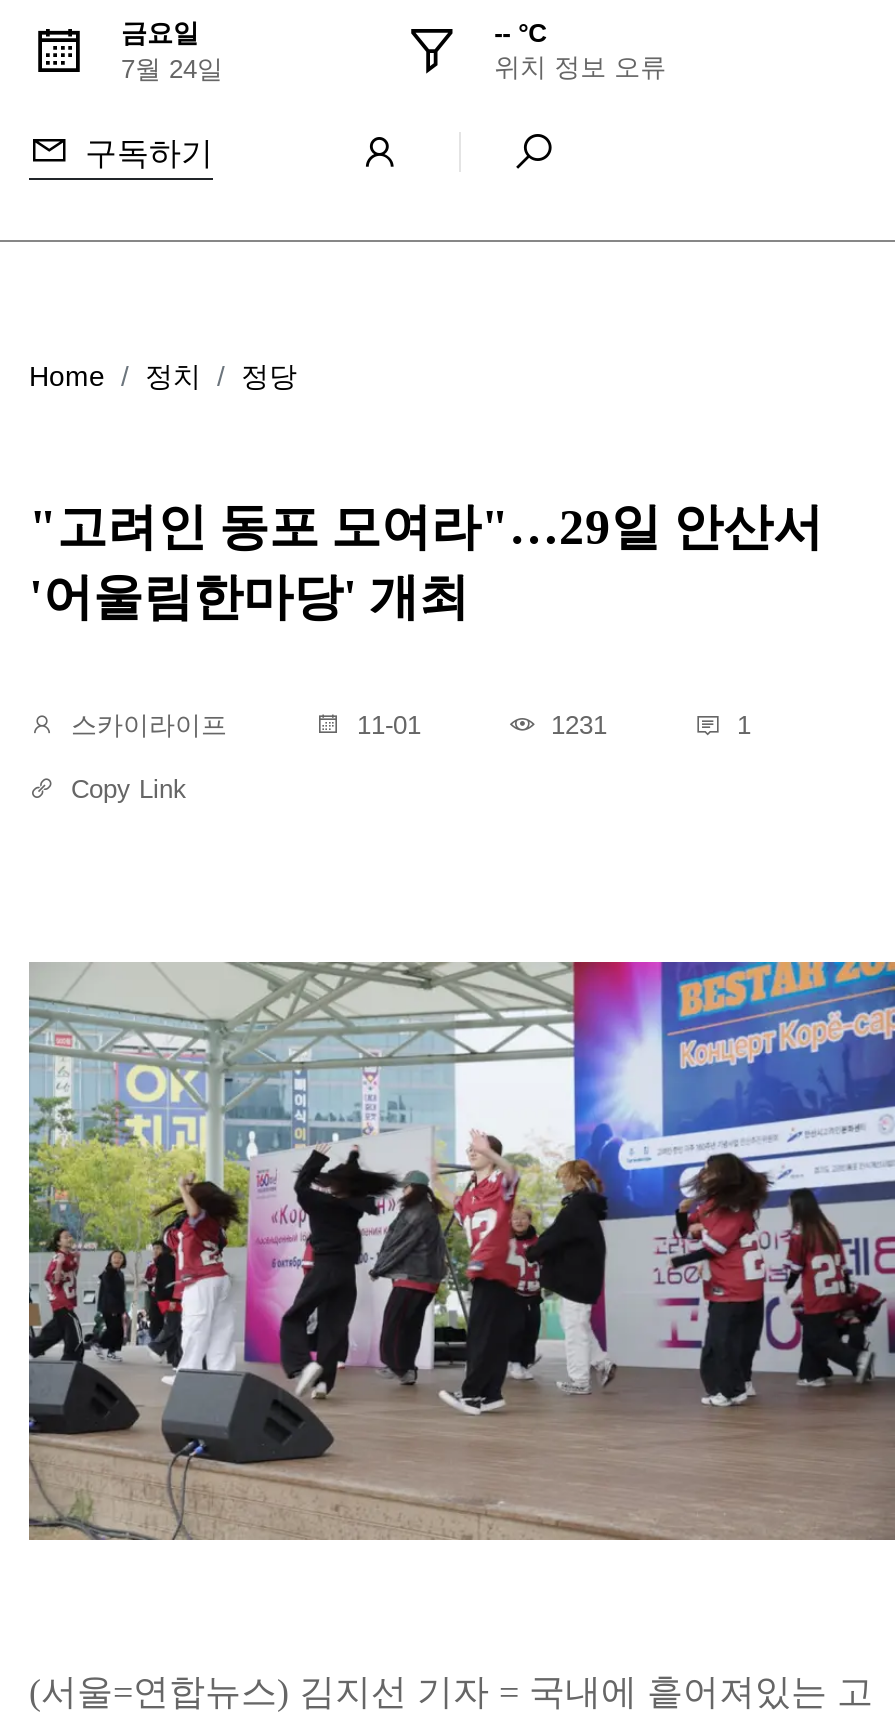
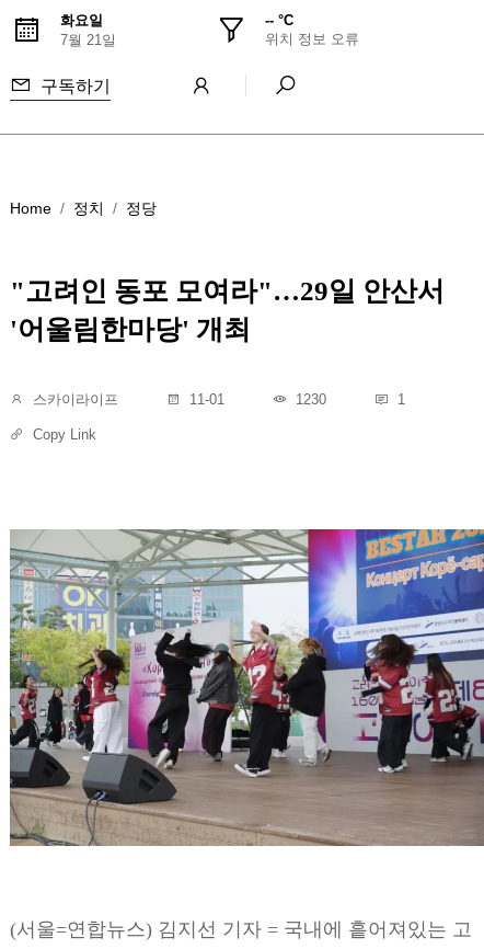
[121,18,223,84] 금요일 | 7월 24일 -> [60,12,116,48] 화요일 | 7월 21일
[543,710,607,740] 1231 -> [291,391,326,408] 1230

